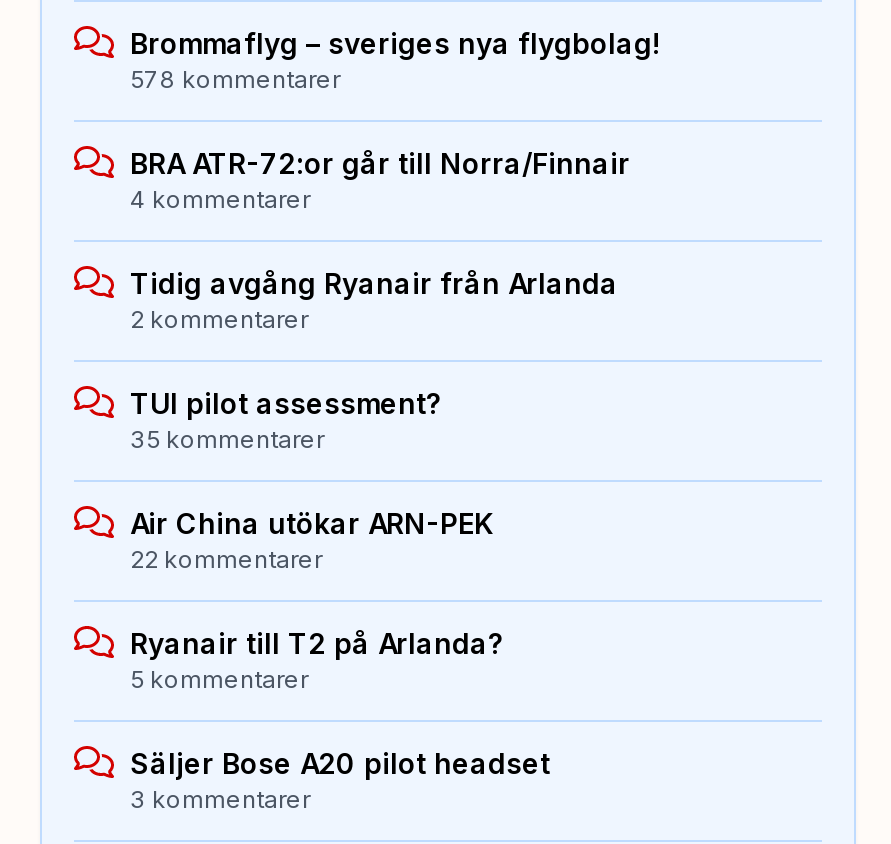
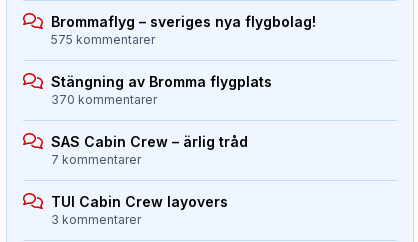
[130,65,630,781] 578 kommentarer | BRA ATR-72:or går till Norra/Finnair | 4 kommentarer | Tidig avgång Ryanair från Arlanda | 2 kommentarer | TUI pilot assessment? | 35 kommentarer | Air China utökar ARN-PEK | 22 kommentarer | Ryanair till T2 på Arlanda? | 5 kommentarer | Säljer Bose A20 pilot headset -> [51,32,272,210] 575 kommentarer | Stängning av Bromma flygplats | 370 kommentarer | SAS Cabin Crew – ärlig tråd | 7 kommentarer | TUI Cabin Crew layovers

